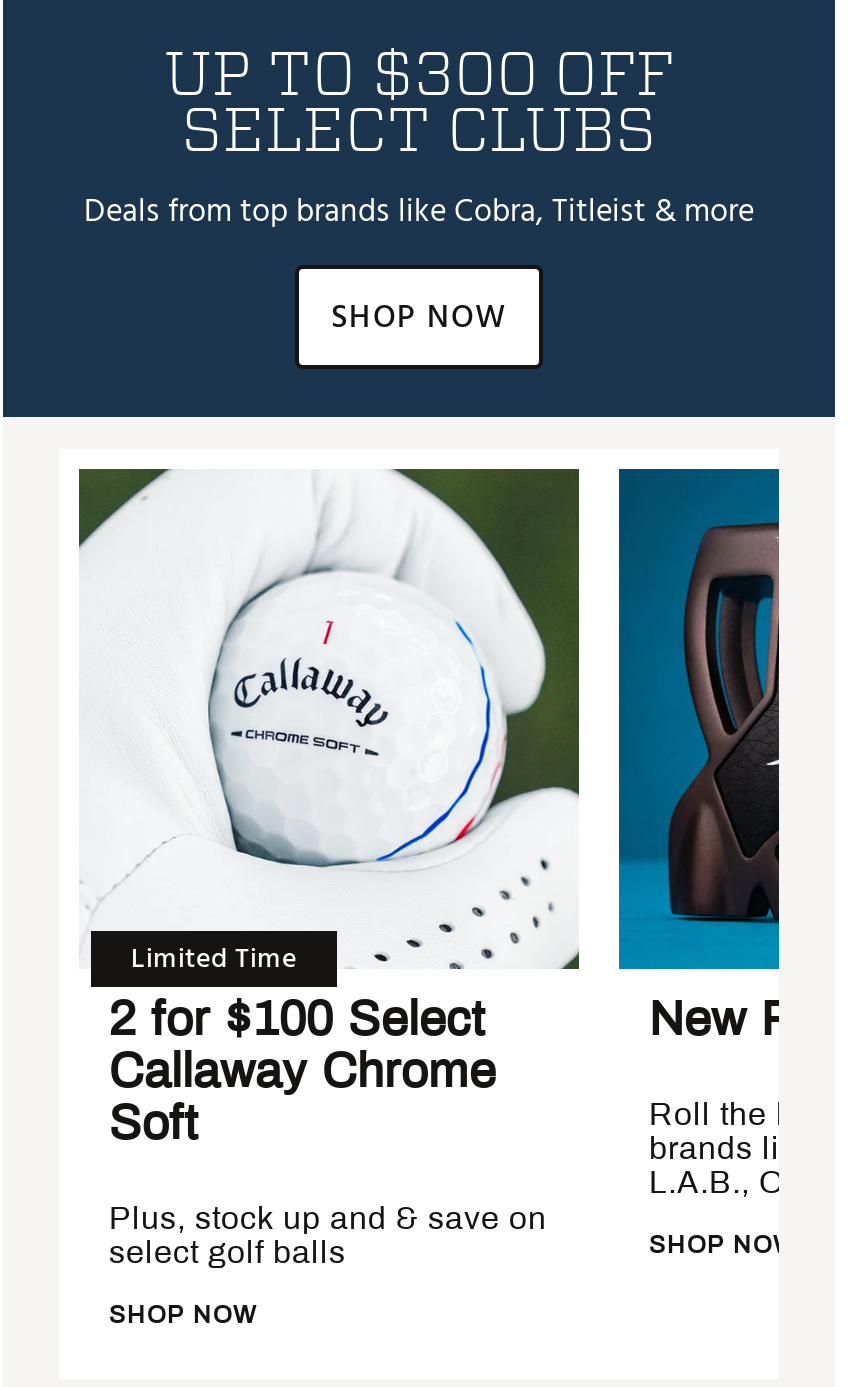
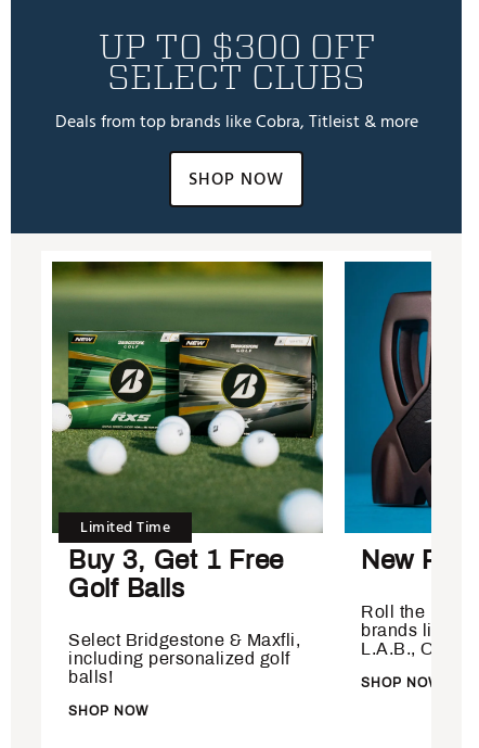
[79,467,579,1149] [image] | 2 for $100 Select | Callaway Chrome | Soft -> [51,261,324,603] [image] | Buy 3, Get 1 Free | Golf Balls
[109,1201,547,1269] Plus, stock up and & save on | select golf balls -> [68,631,300,686] Select Bridgestone & Maxfli, | including personalized golf | balls!

